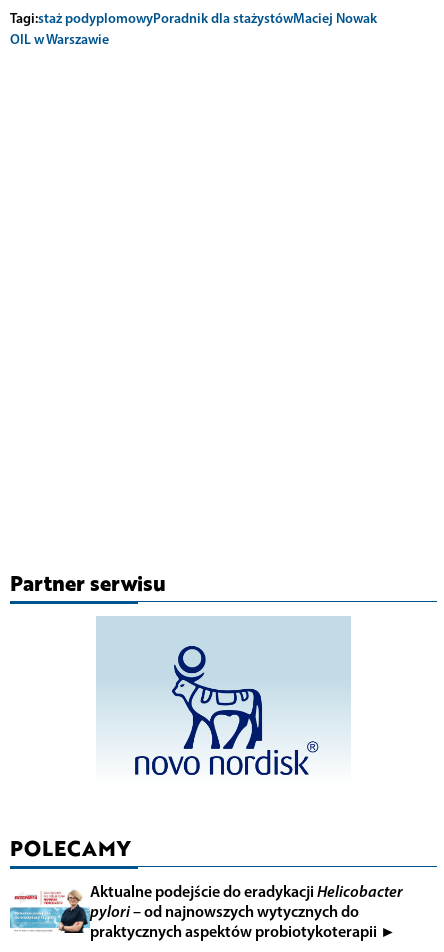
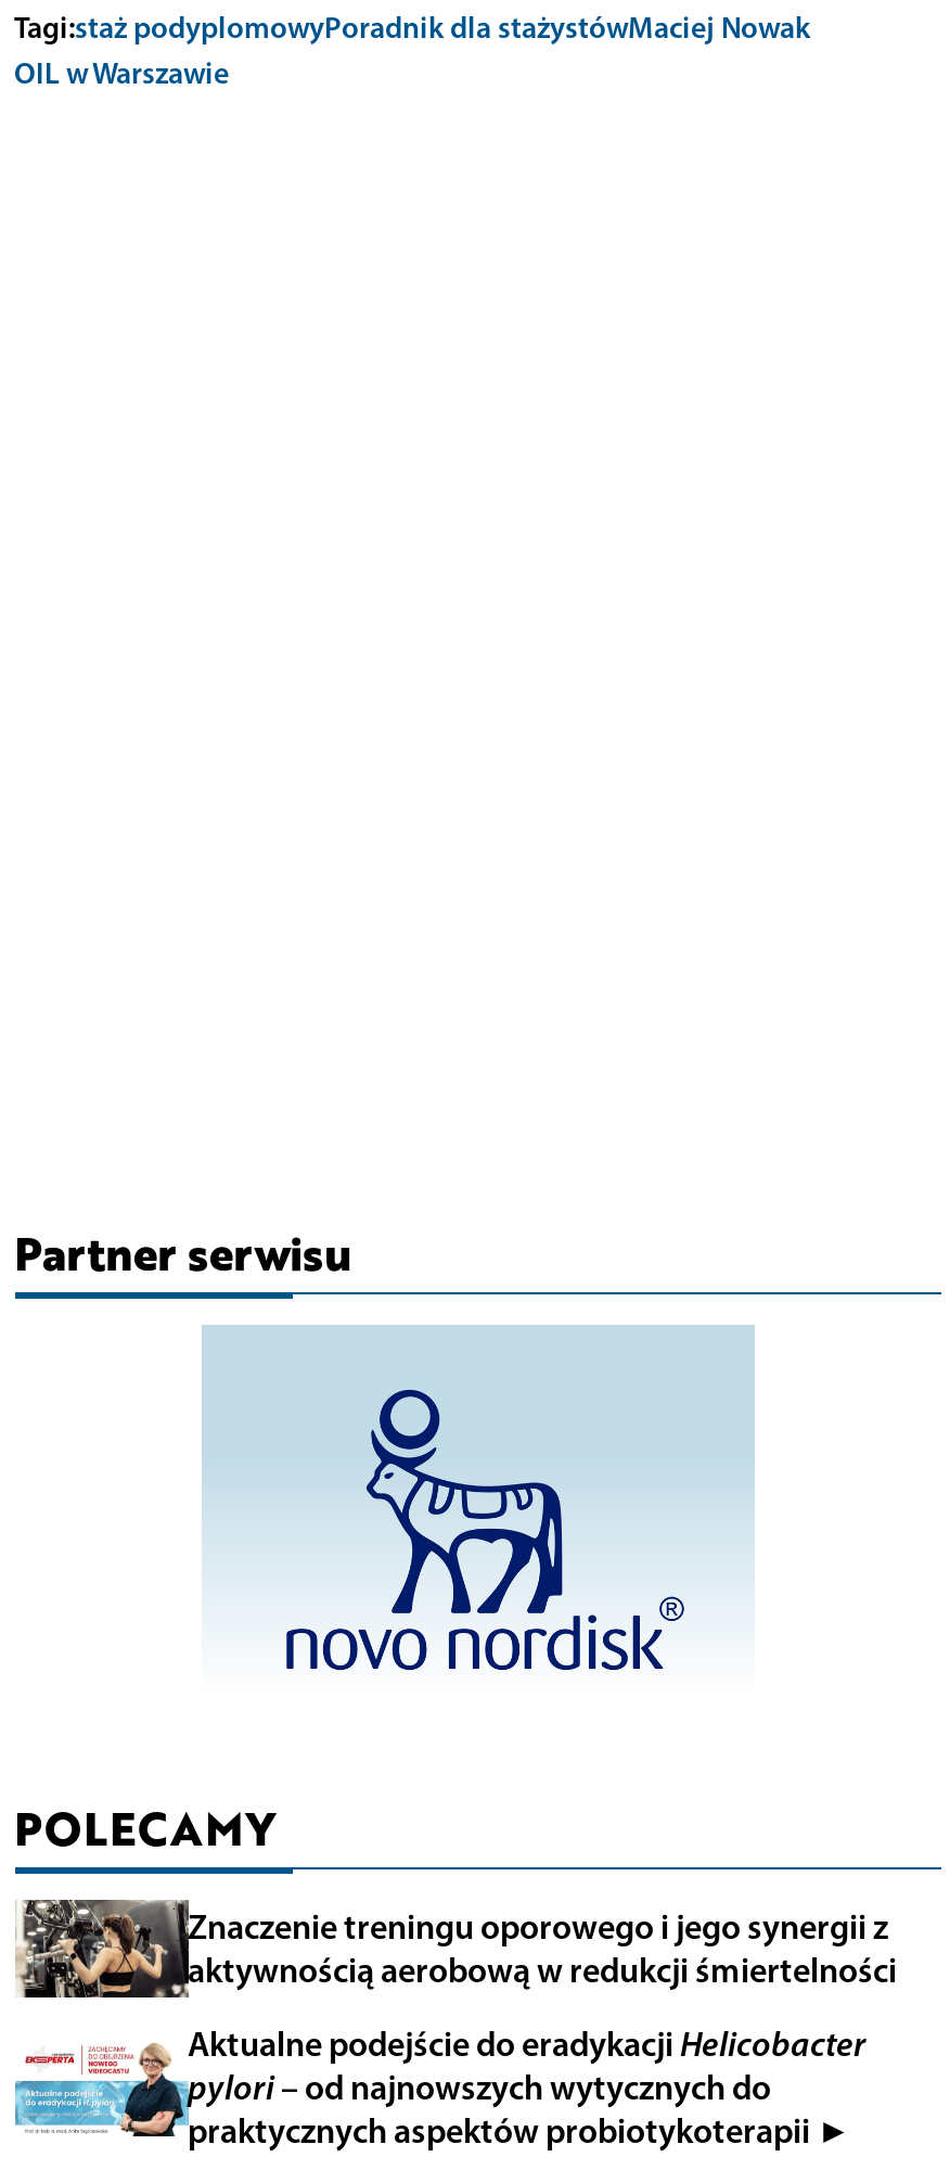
none -> [15,1898,897,2000] [image] | Znaczenie treningu oporowego i jego synergii z | aktywnością aerobową w redukcji śmiertelności

